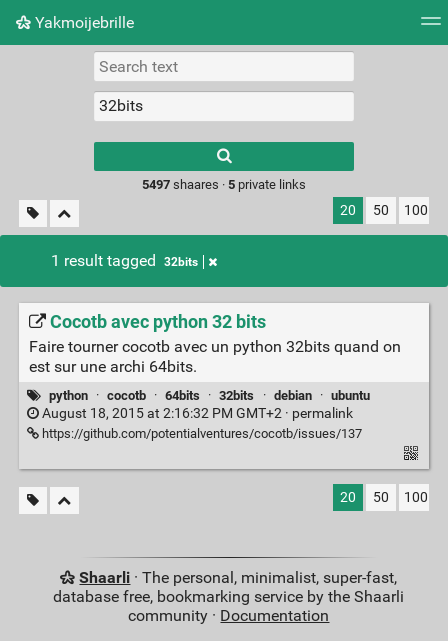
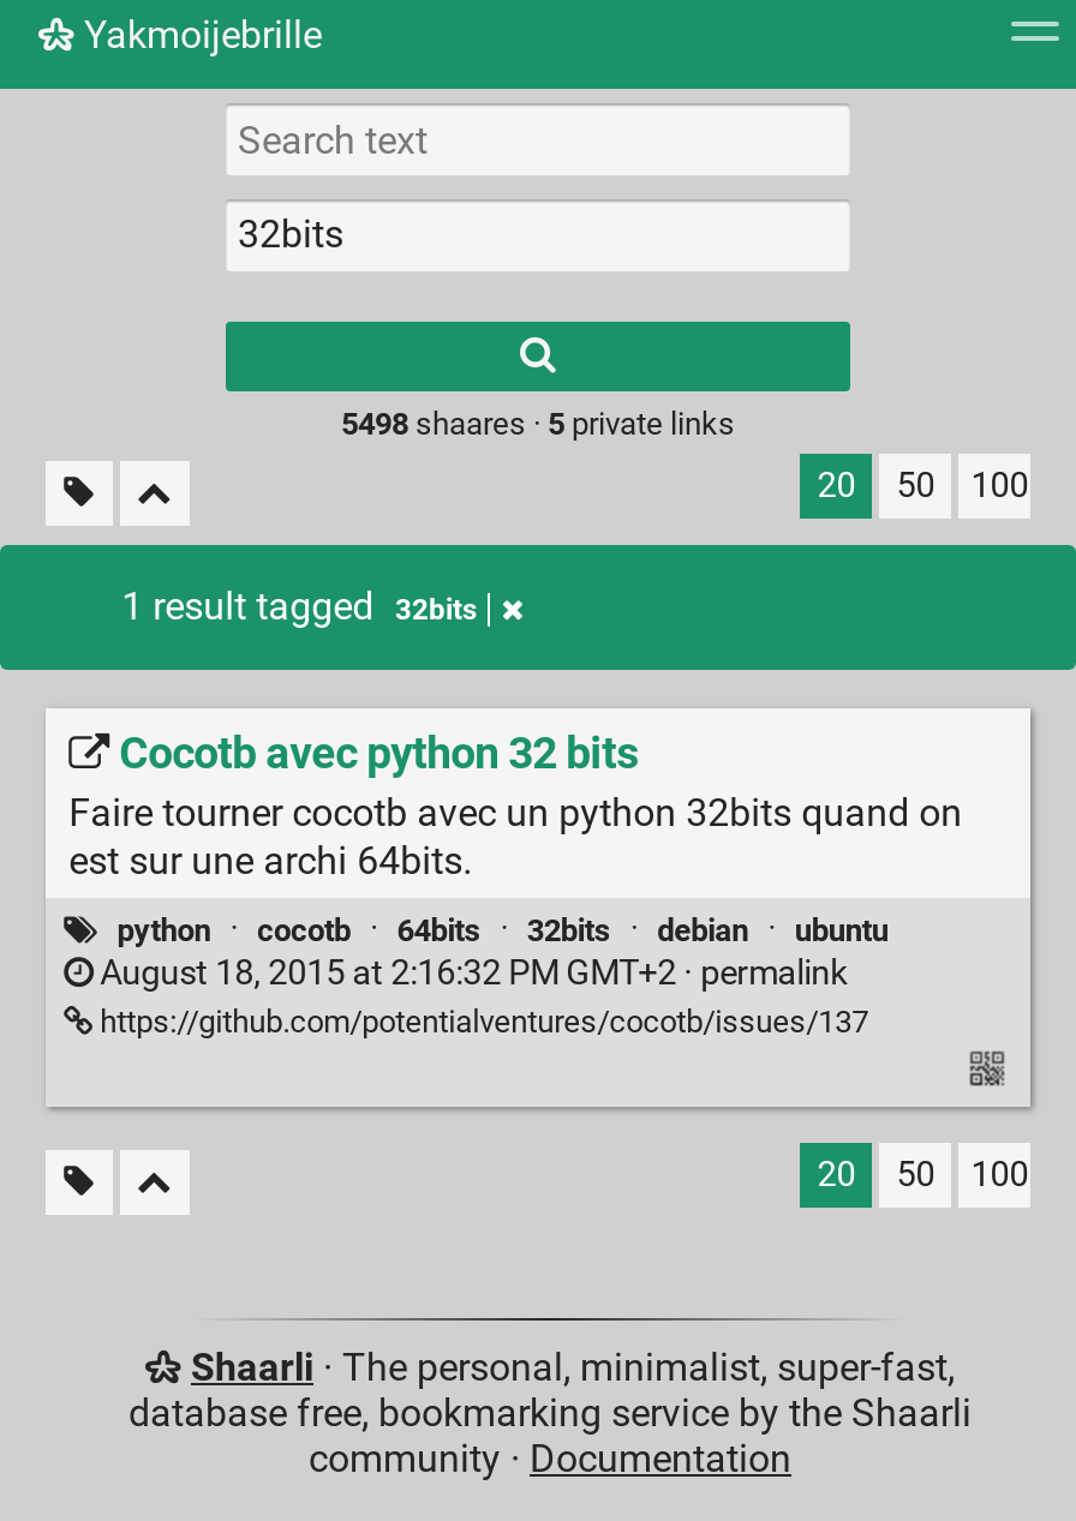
[142,177,306,192] 5497 shaares · 5 private links -> [341,405,735,441] 5498 shaares · 5 private links

